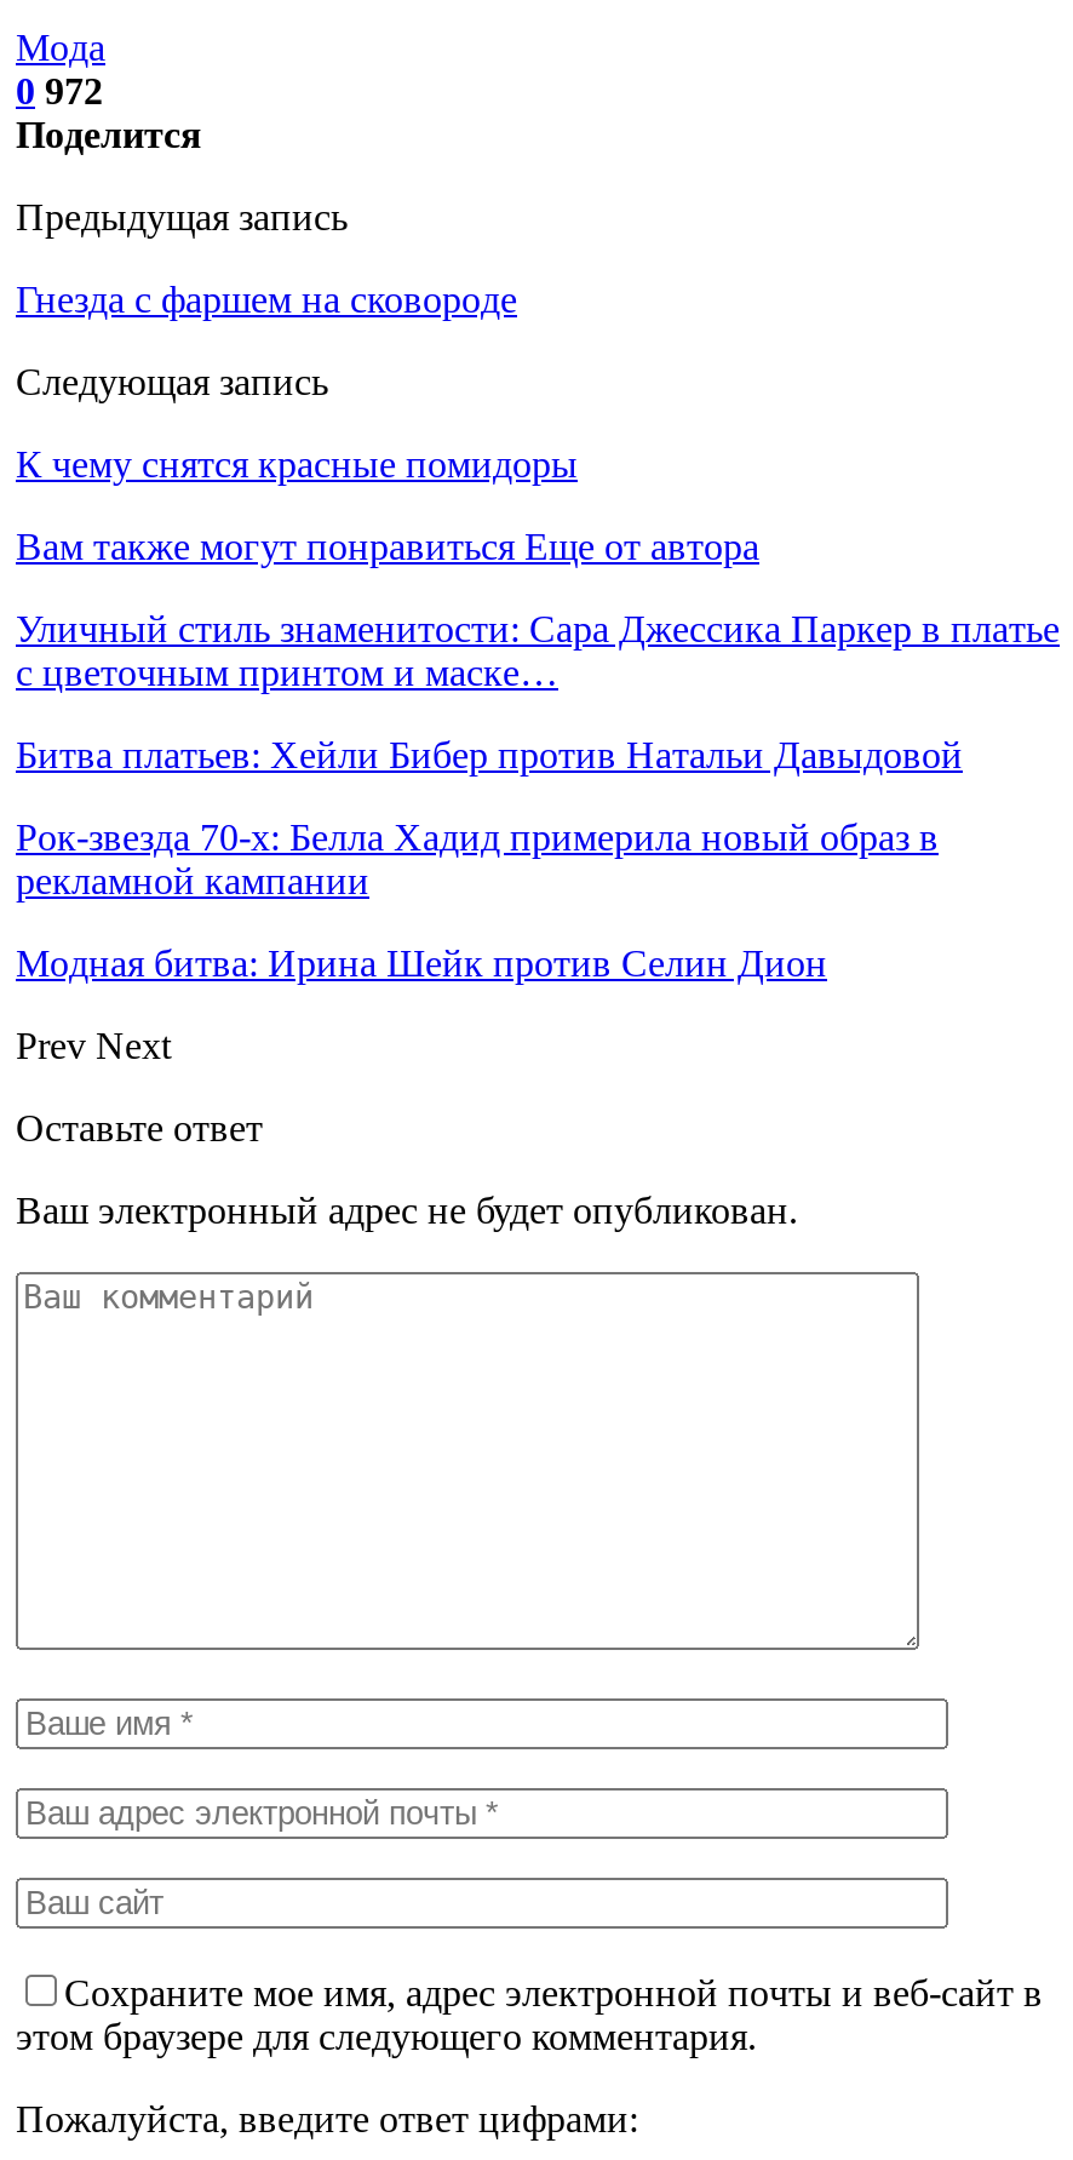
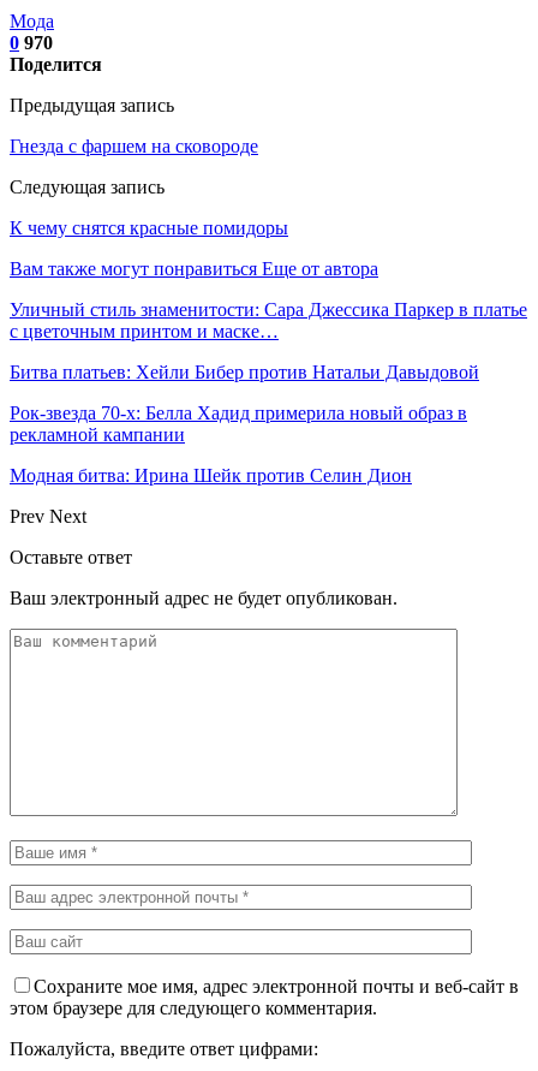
[16,70,103,111] 0 972 -> [10,32,53,53] 0 970

